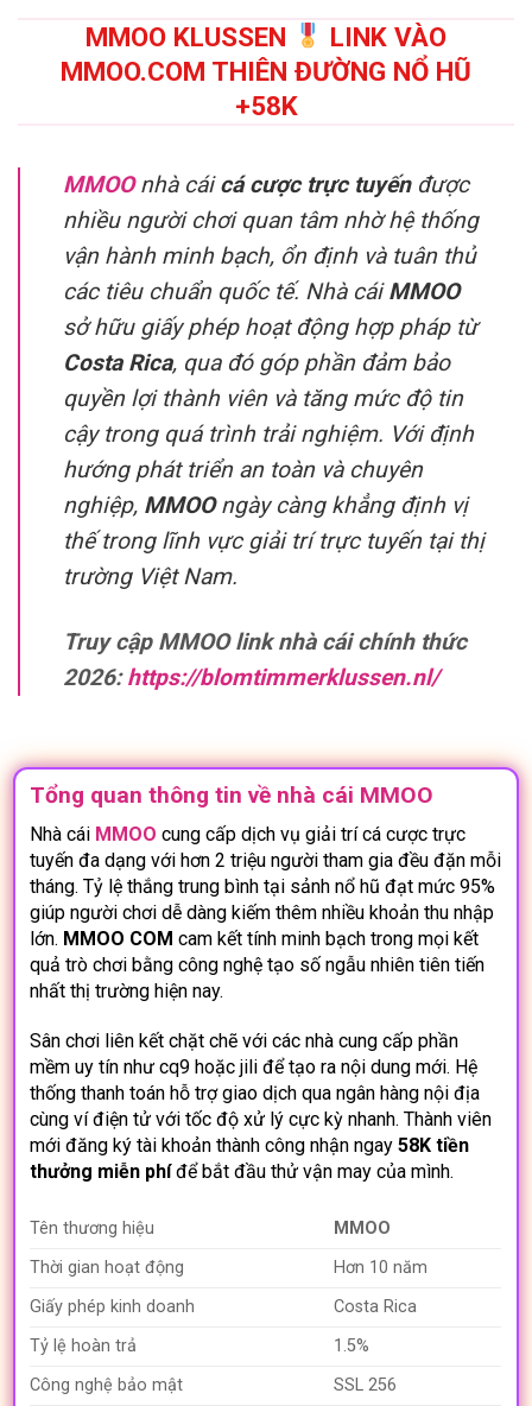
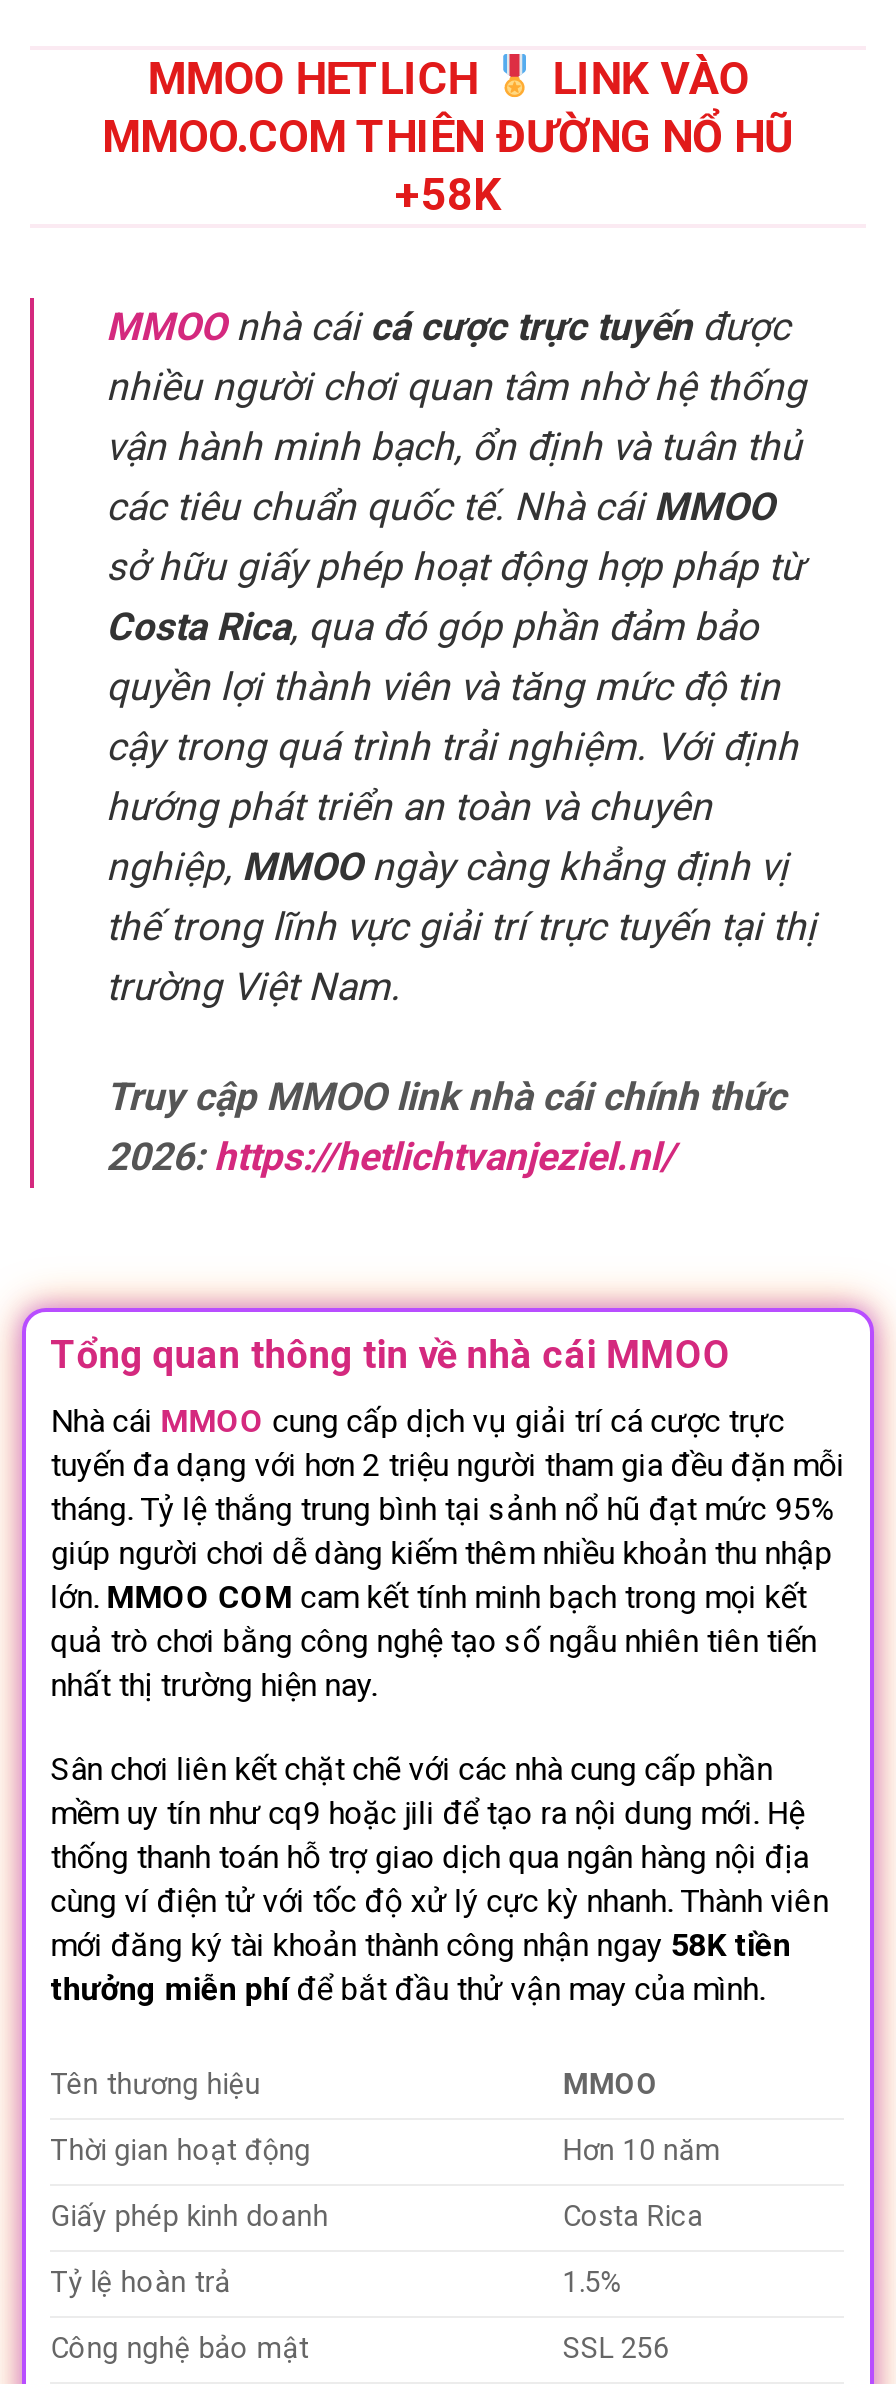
[85,21,293,52] MMOO KLUSSEN -> [147,52,489,104] MMOO HETLICH
[63,664,439,691] 2026: https://blomtimmerklussen.nl/ -> [106,1134,674,1180] 2026: https://hetlichtvanjeziel.nl/

